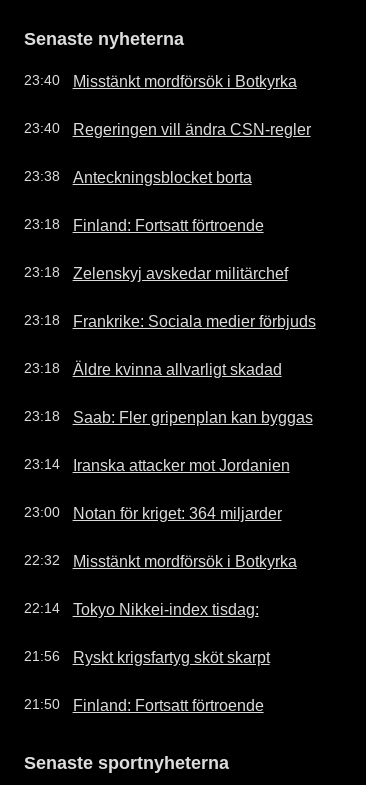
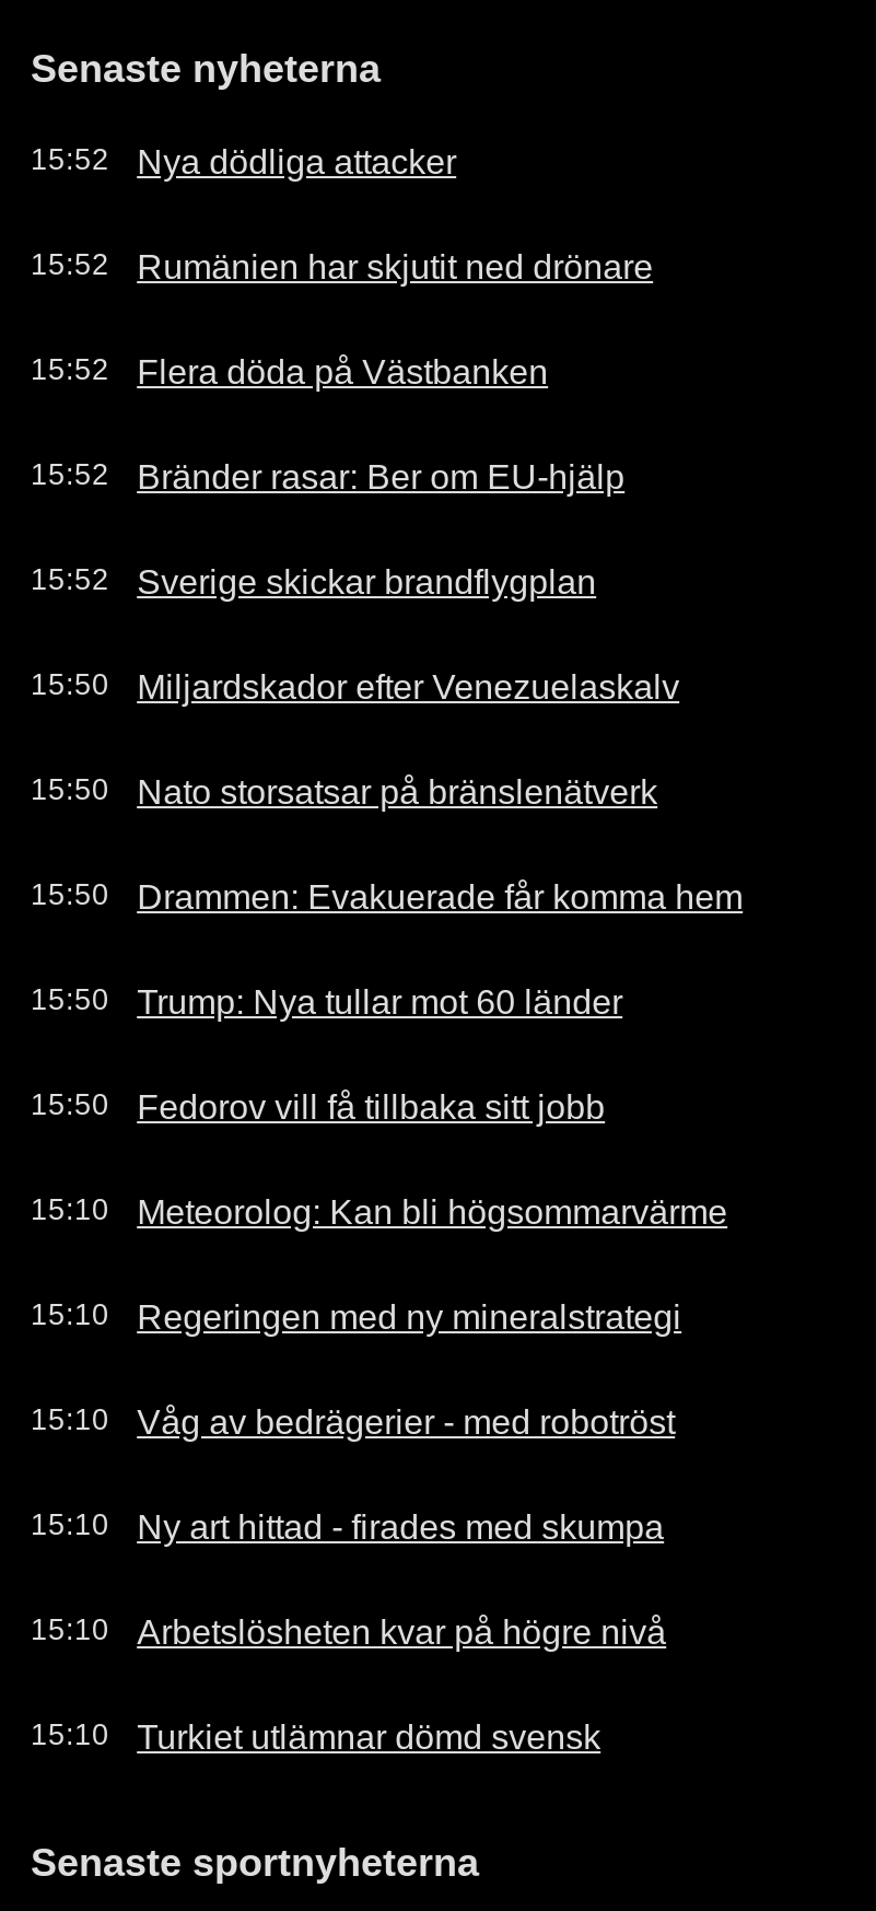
[24,72,316,714] 23:40 | Misstänkt mordförsök i Botkyrka | 23:40 | Regeringen vill ändra CSN-regler | 23:38 | Anteckningsblocket borta | 23:18 | Finland: Fortsatt förtroende | 23:18 | Zelenskyj avskedar militärchef | 23:18 | Frankrike: Sociala medier förbjuds | 23:18 | Äldre kvinna allvarligt skadad | 23:18 | Saab: Fler gripenplan kan byggas | 23:14 | Iranska attacker mot Jordanien | 23:00 | Notan för kriget: 364 miljarder | 22:32 | Misstänkt mordförsök i Botkyrka | 22:14 | Tokyo Nikkei-index tisdag: | 21:56 | Ryskt krigsfartyg sköt skarpt | 21:50 | Finland: Fortsatt förtroende -> [31,141,743,1755] 15:52 | Nya dödliga attacker | 15:52 | Rumänien har skjutit ned drönare | 15:52 | Flera döda på Västbanken | 15:52 | Bränder rasar: Ber om EU-hjälp | 15:52 | Sverige skickar brandflygplan | 15:50 | Miljardskador efter Venezuelaskalv | 15:50 | Nato storsatsar på bränslenätverk | 15:50 | Drammen: Evakuerade får komma hem | 15:50 | Trump: Nya tullar mot 60 länder | 15:50 | Fedorov vill få tillbaka sitt jobb | 15:10 | Meteorolog: Kan bli högsommarvärme | 15:10 | Regeringen med ny mineralstrategi | 15:10 | Våg av bedrägerier - med robotröst | 15:10 | Ny art hittad - firades med skumpa | 15:10 | Arbetslösheten kvar på högre nivå | 15:10 | Turkiet utlämnar dömd svensk

